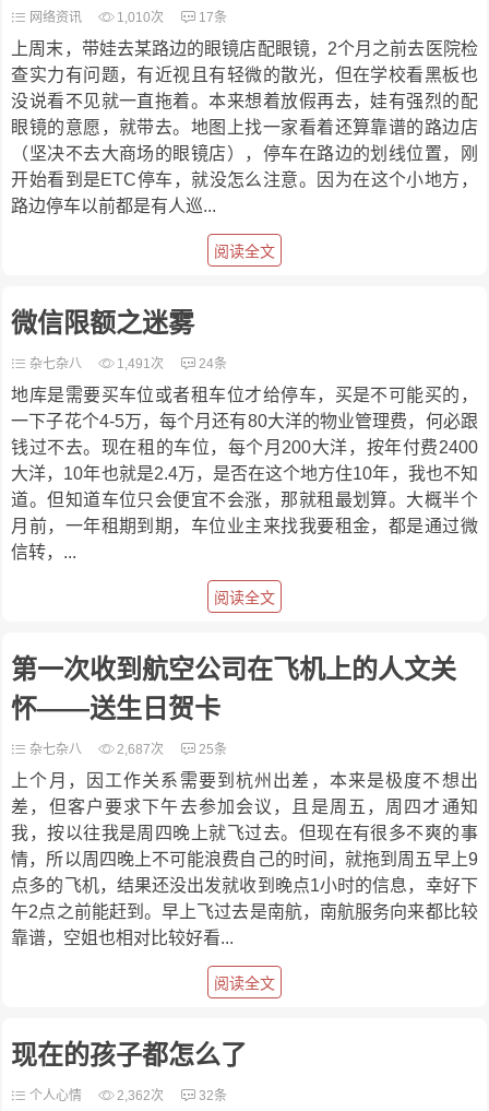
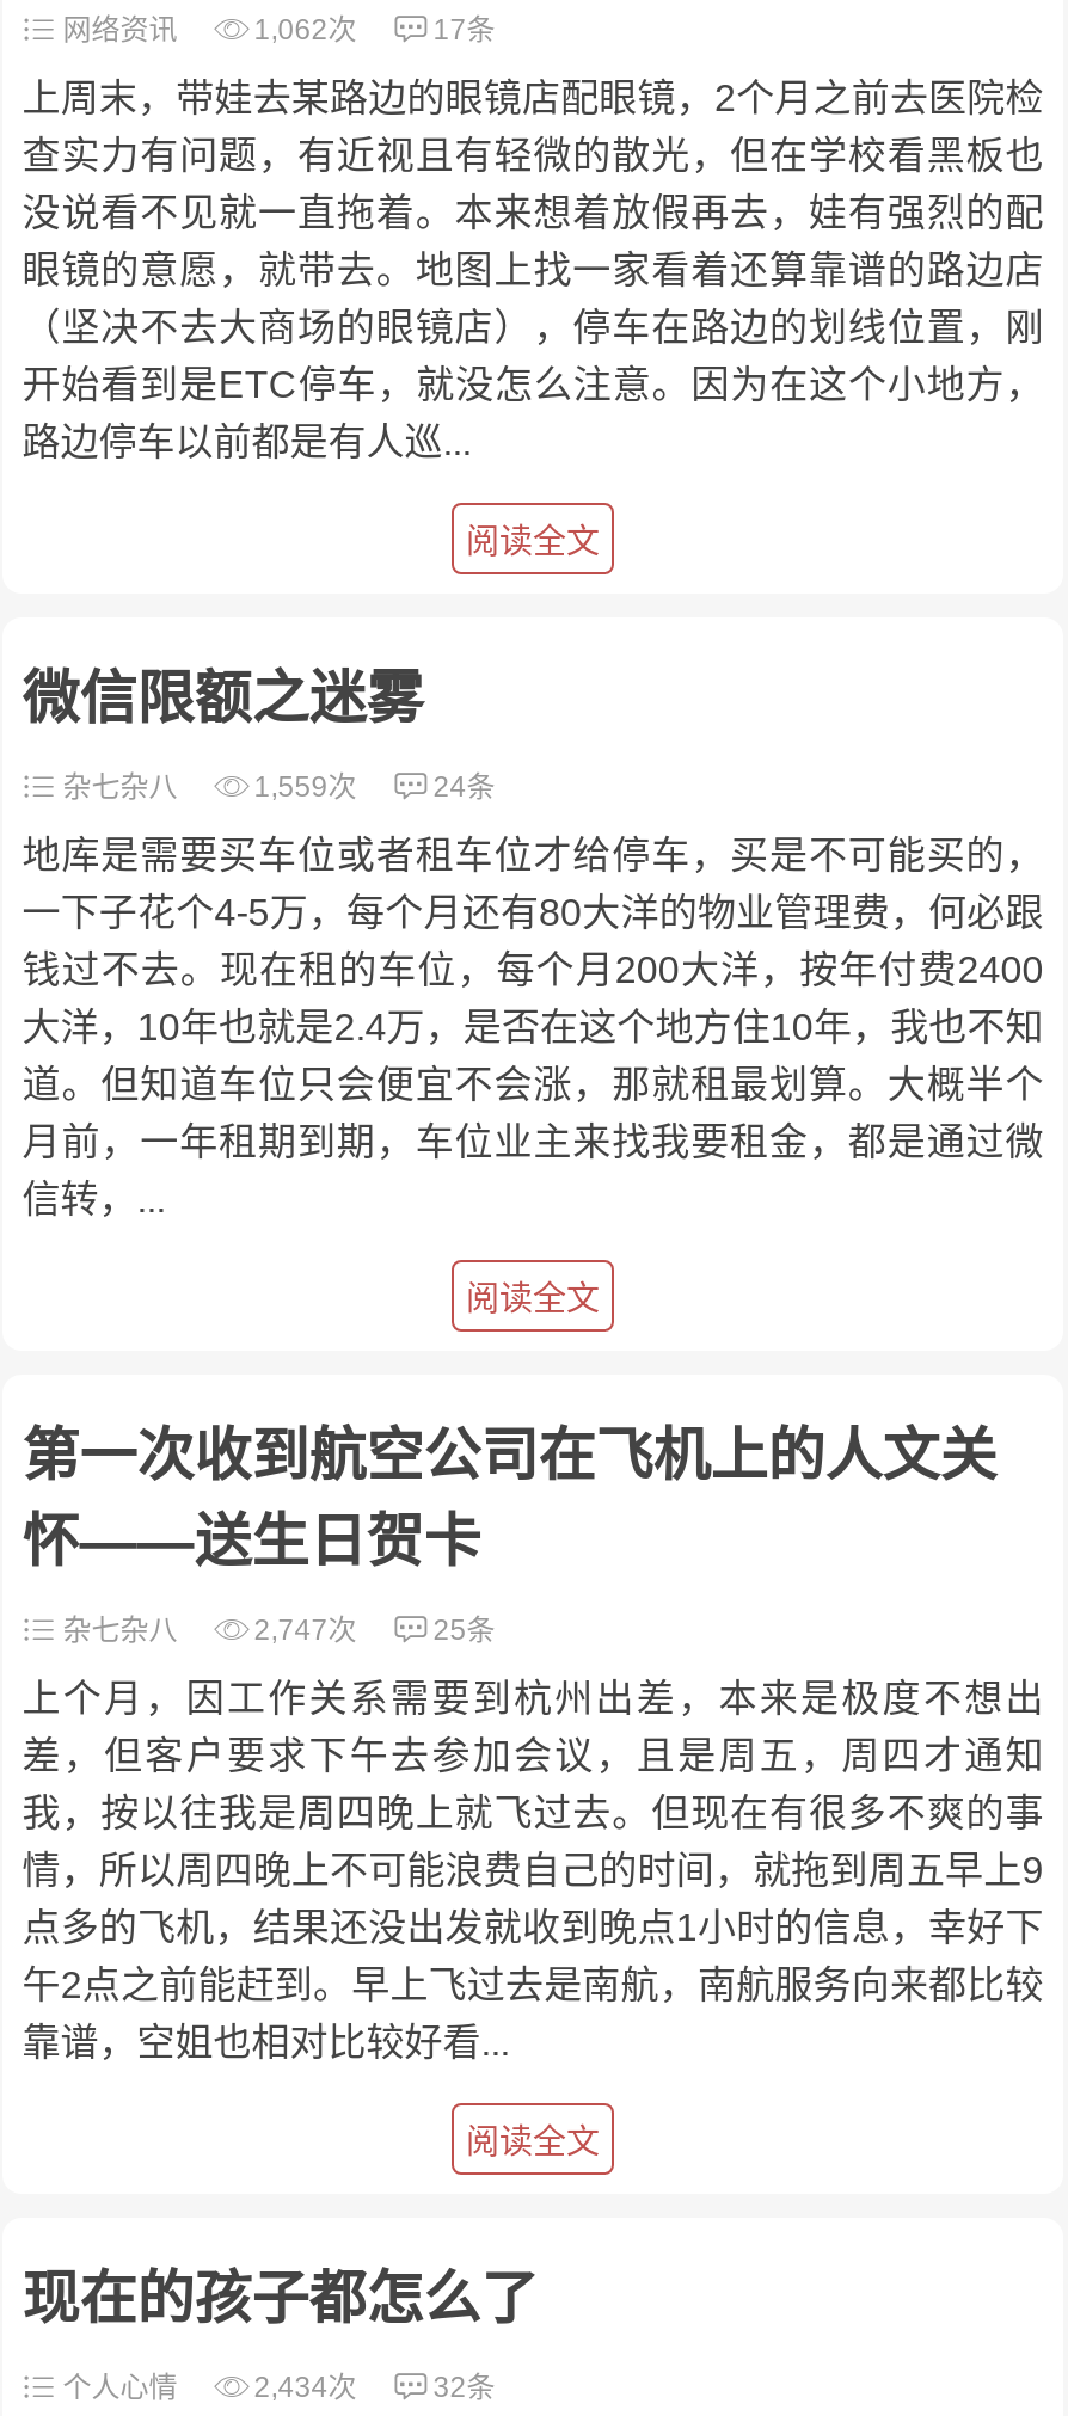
[117,10,164,25] 1,010次 -> [254,13,356,47] 1,062次
[117,356,164,371] 1,491次 -> [254,770,356,804] 1,559次
[117,742,164,757] 2,687次 -> [254,1613,356,1647] 2,747次
[117,1088,164,1103] 2,362次 -> [254,2371,356,2404] 2,434次

